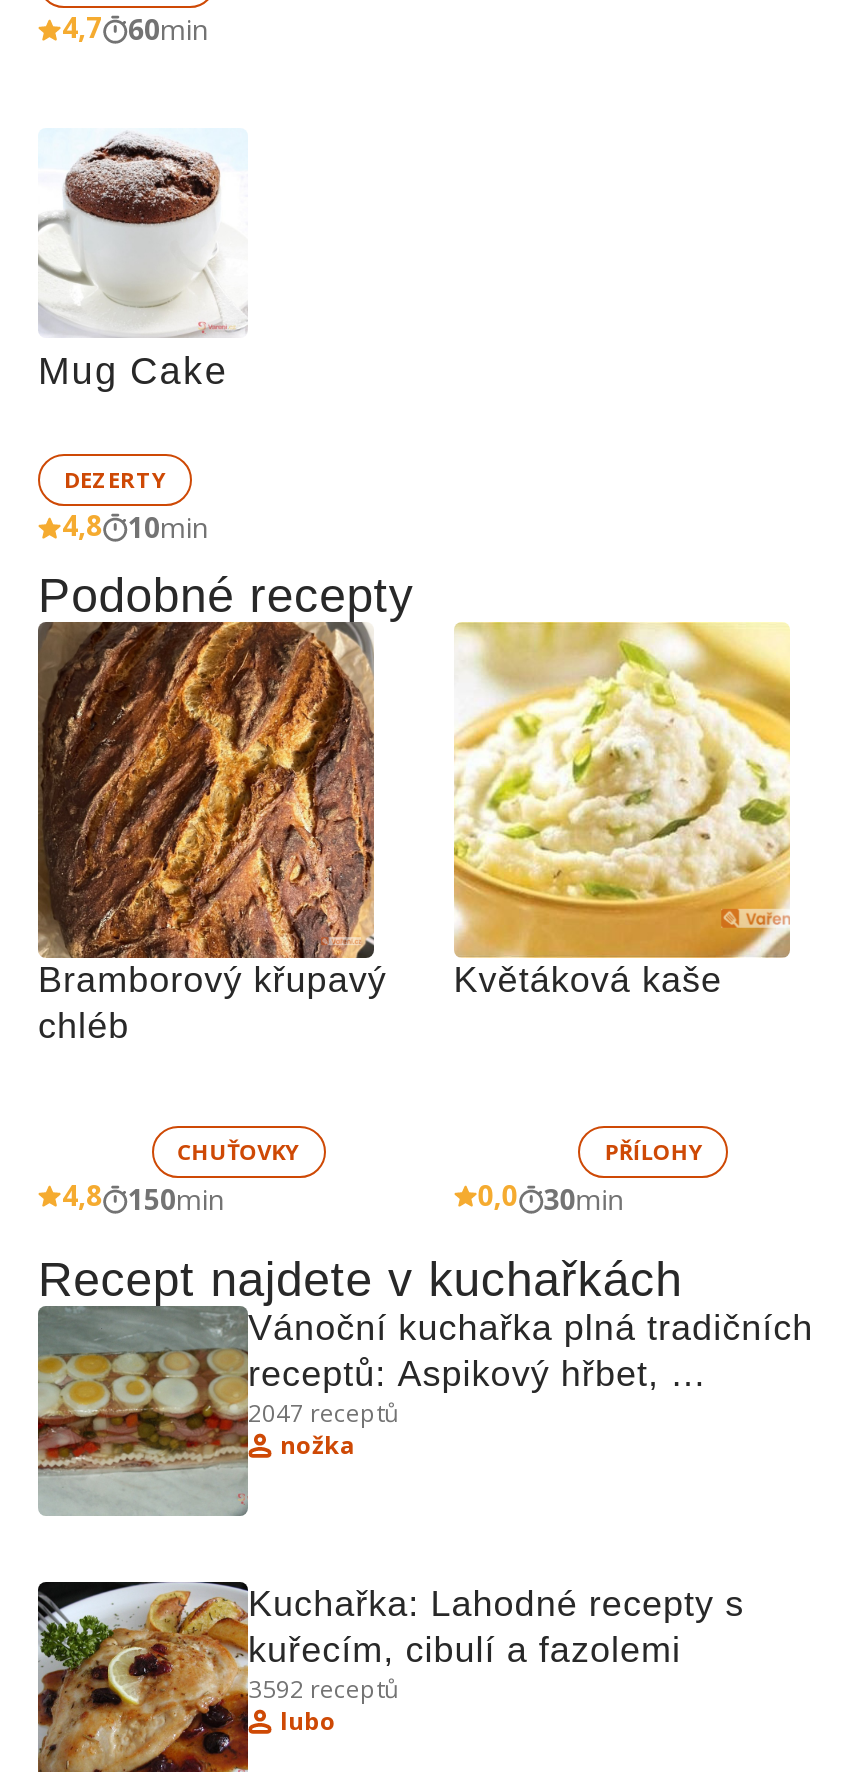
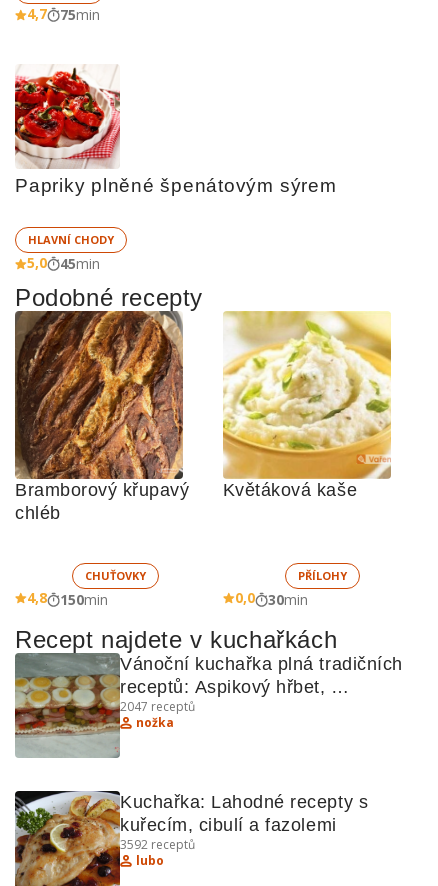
[62,8,208,48] 4,7 60min -> [27,4,100,24] 4,7 75min
[38,136,248,392] [image] | Mug Cake -> [14,65,336,196] [image] | Papriky plněné špenátovým sýrem
[62,464,208,546] DEZERTY | 4,8 | 10min -> [27,232,114,273] HLAVNÍ CHODY | 5,0 | 45min

